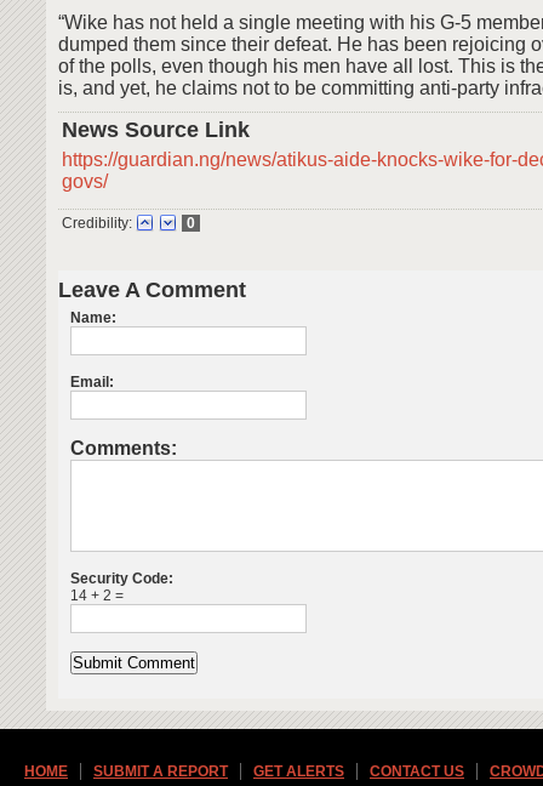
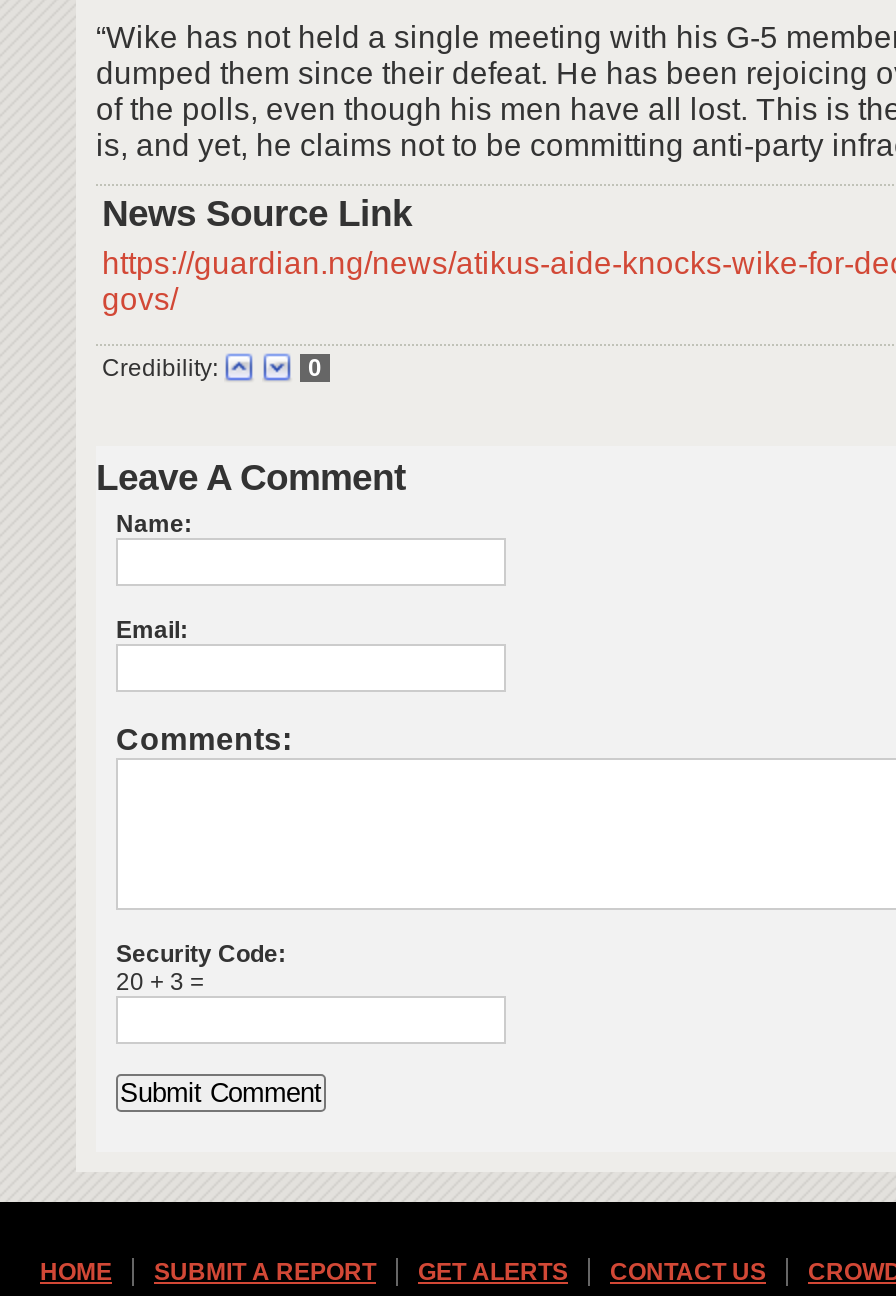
[70,587,124,604] 14 + 2 = -> [116,968,204,996] 20 + 3 =

